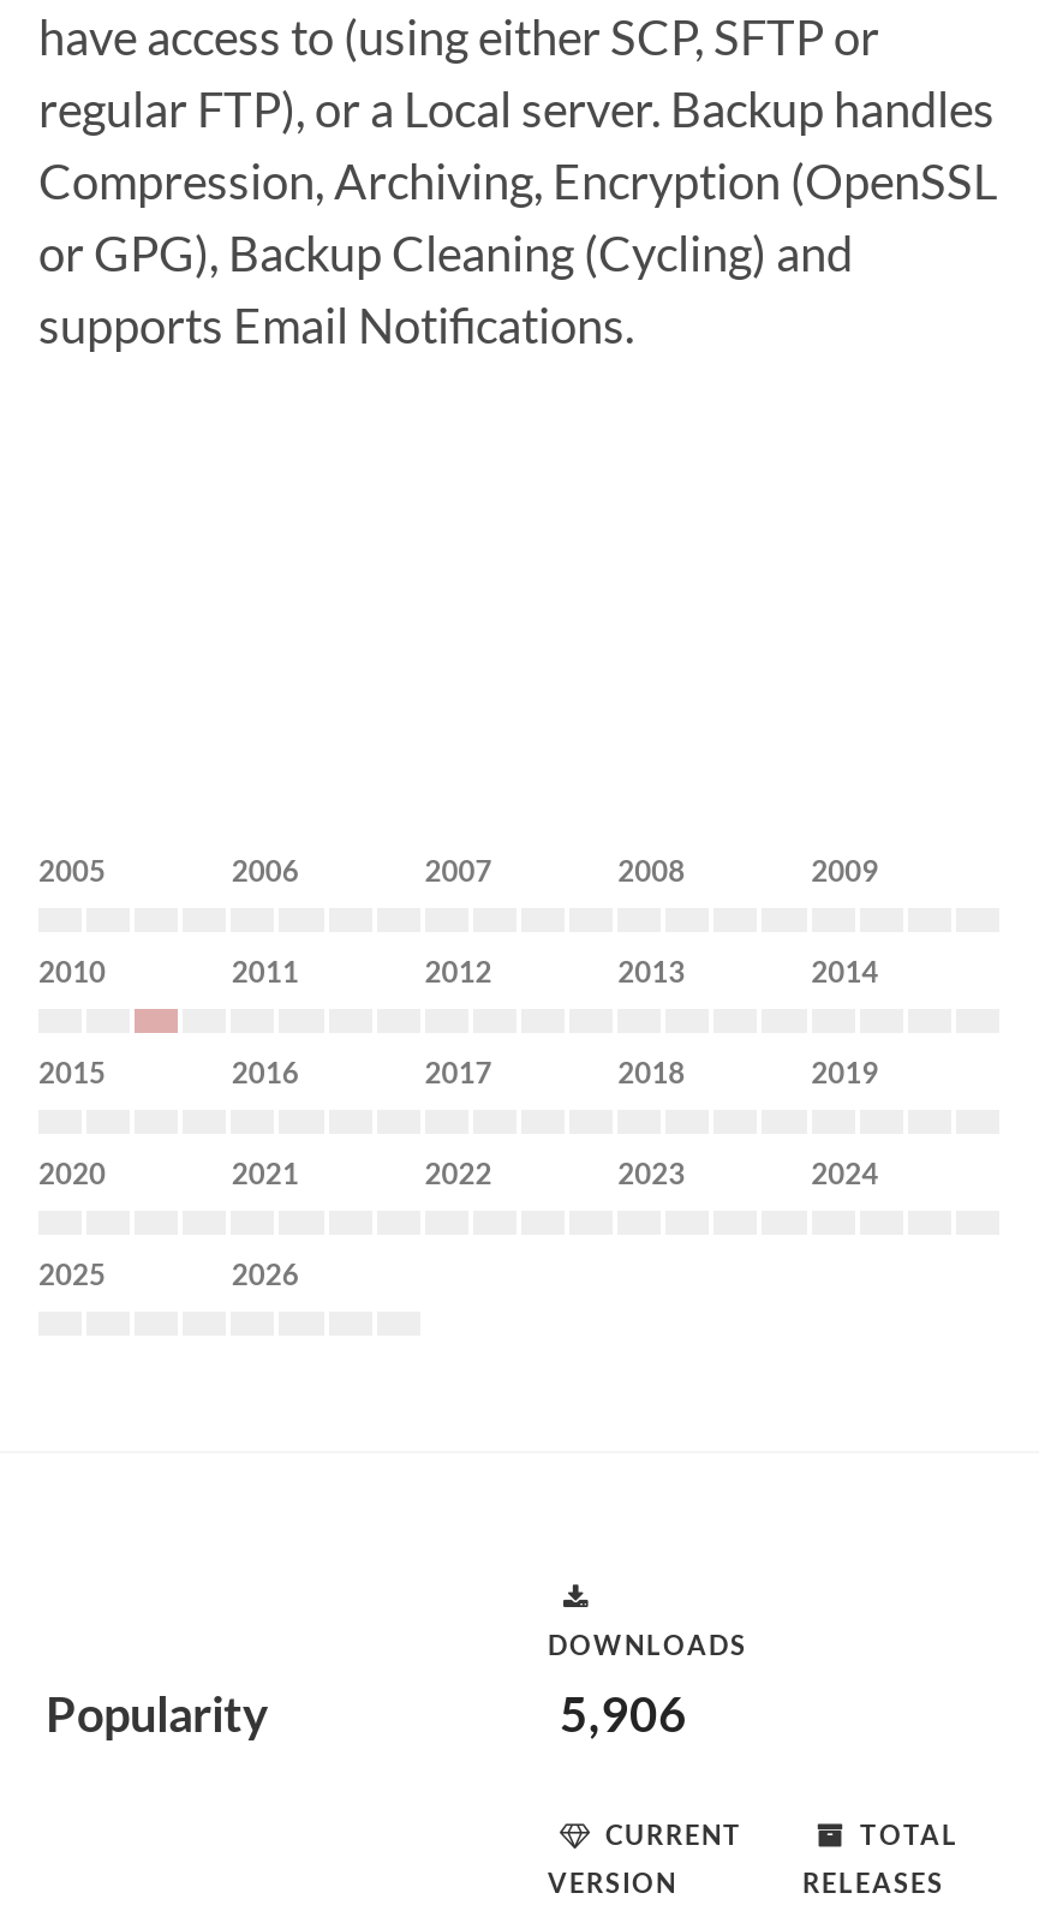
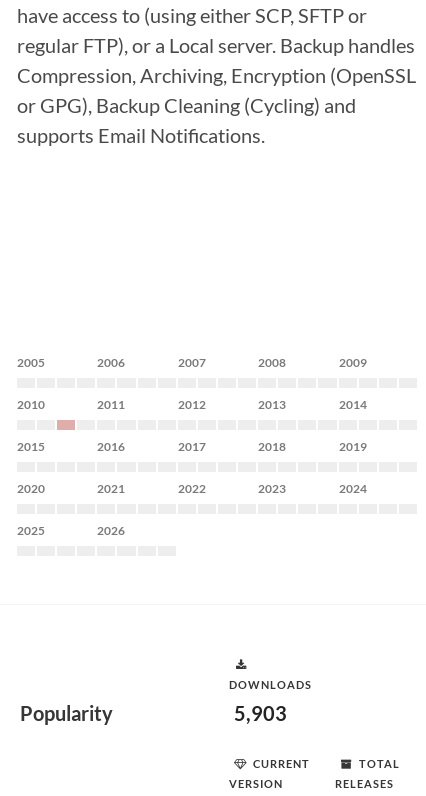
[560,1684,687,1742] 5,906 -> [234,701,287,725] 5,903

